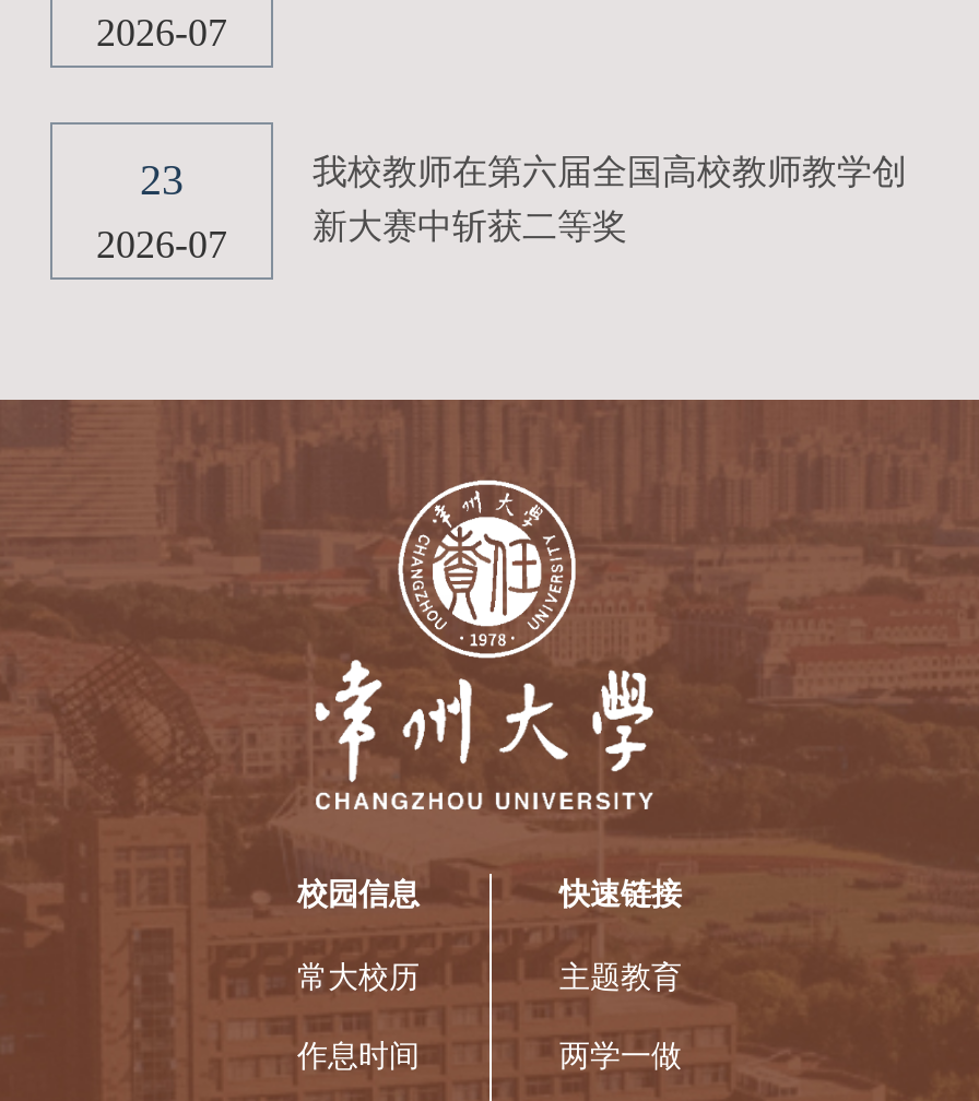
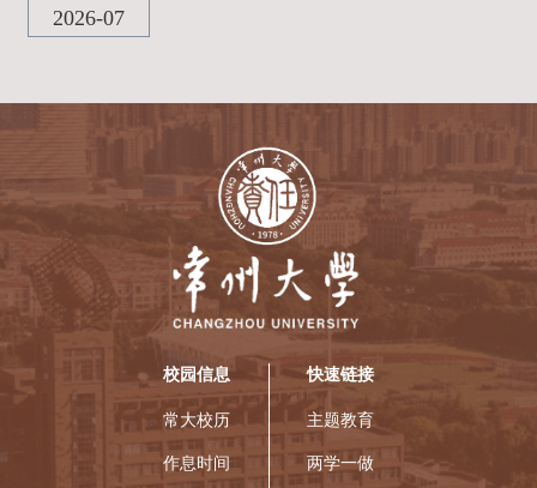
[96,156,227,267] 23 | 2026-07 -> none
[312,154,907,245] 我校教师在第六届全国高校教师教学创 | 新大赛中斩获二等奖 -> none

